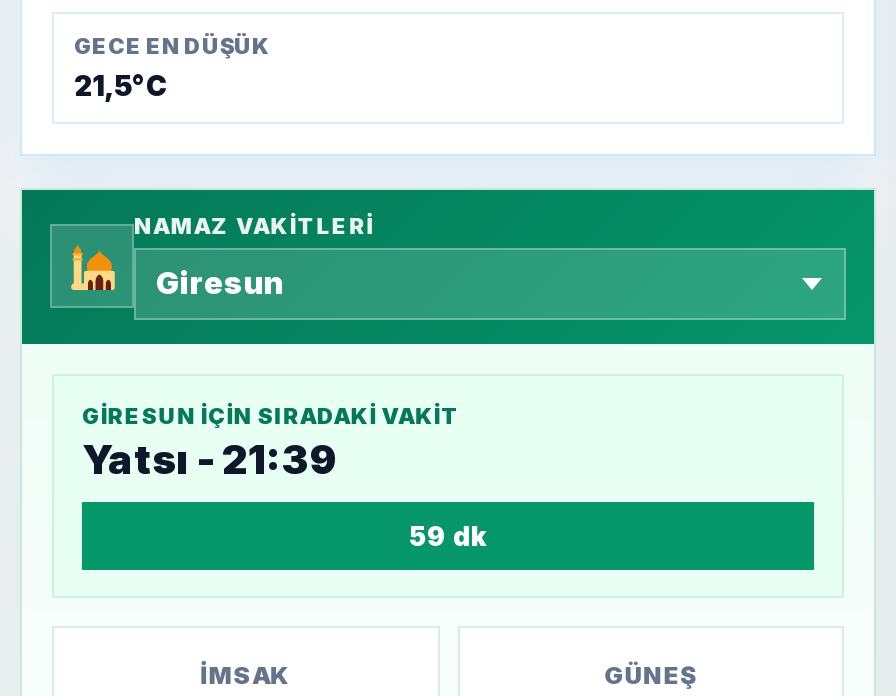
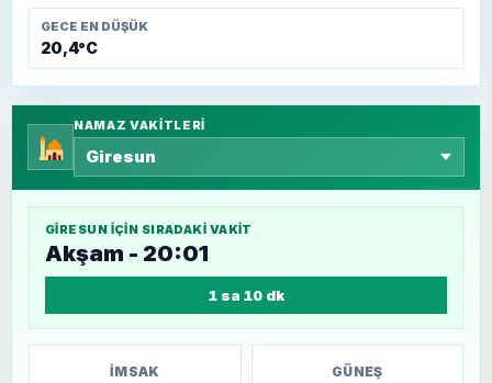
[74,67,168,101] 21,5°C -> [41,38,98,57] 20,4°C
[82,435,338,483] Yatsı - 21:39 -> [45,240,209,266] Akşam - 20:01
[409,519,487,551] 59 dk -> [208,286,284,304] 1 sa 10 dk

